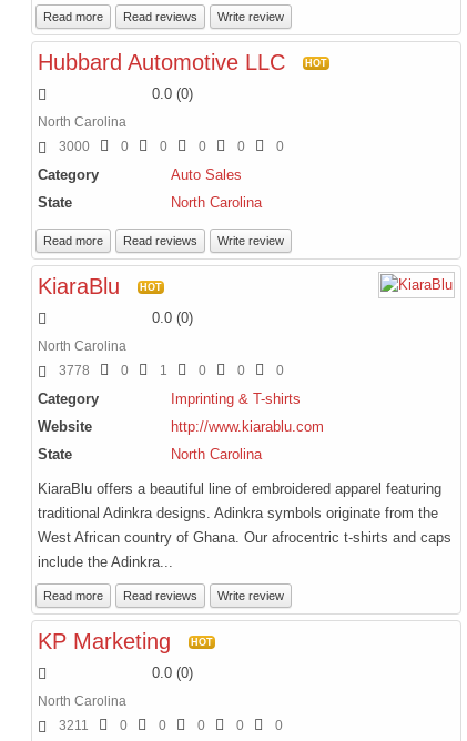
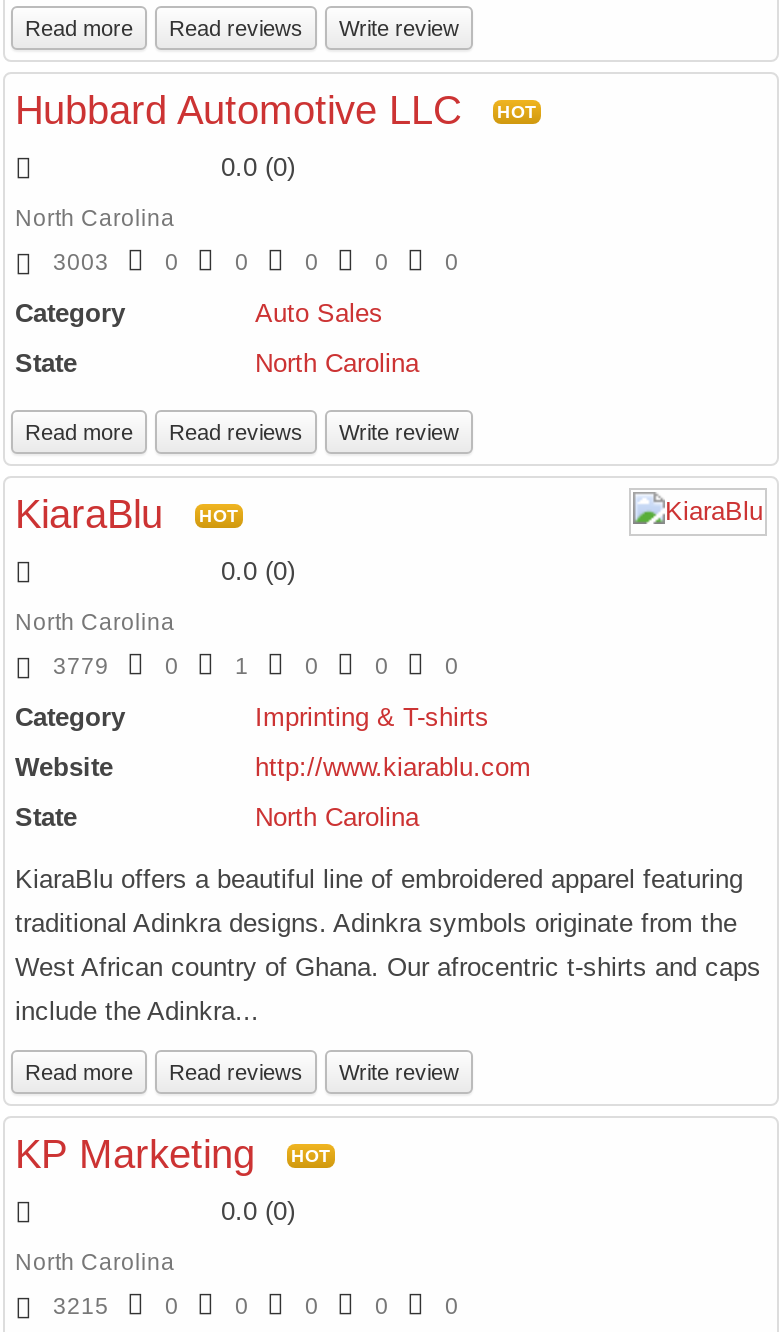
[59,139,90,153] 3000 -> [53,248,109,274] 3003
[59,363,90,377] 3778 -> [53,652,109,678] 3779
[59,718,89,732] 3211 -> [53,1292,109,1318] 3215

